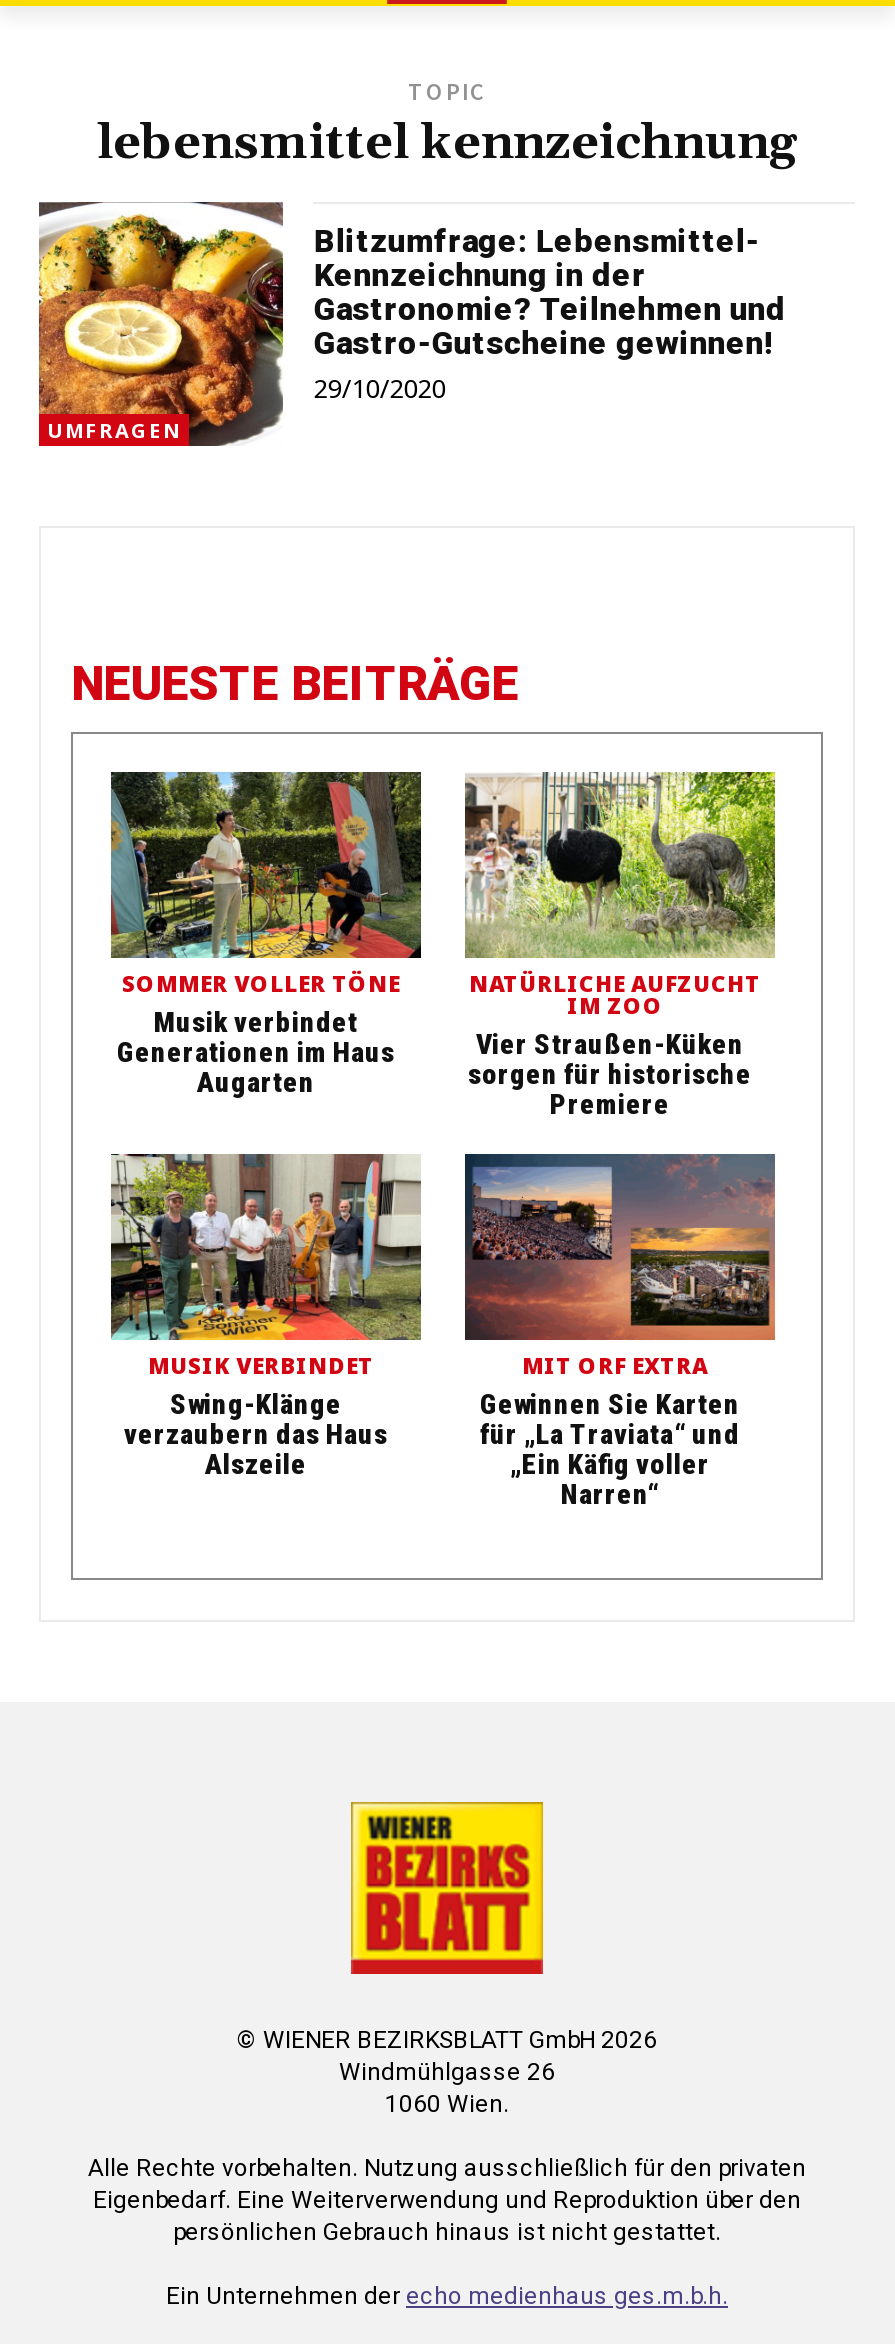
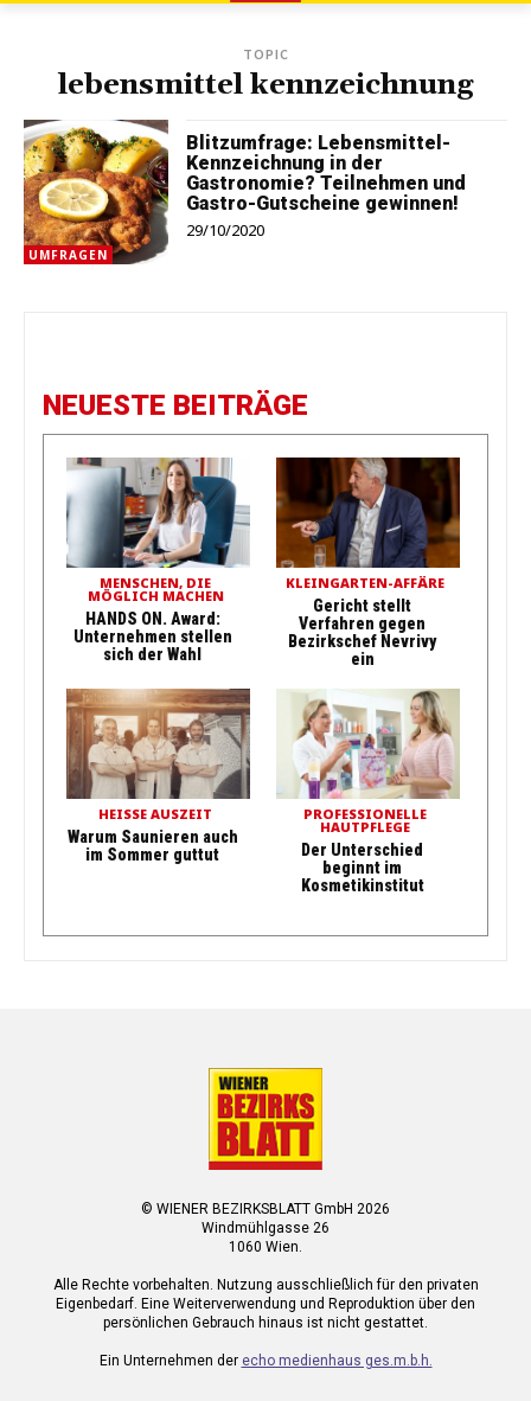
[109,770,423,1099] [image] | SOMMER VOLLER TÖNE | Musik verbindet | Generationen im Haus | Augarten -> [66,456,250,664] [image] | MENSCHEN, DIE | MÖGLICH MACHEN | HANDS ON. Award: | Unternehmen stellen | sich der Wahl
[463,770,777,1121] [image] | NATÜRLICHE AUFZUCHT | IM ZOO | Vier Straußen-Küken | sorgen für historische | Premiere -> [275,456,461,669] [image] | KLEINGARTEN-AFFÄRE | Gericht stellt | Verfahren gegen | Bezirkschef Nevrivy | ein
[109,1152,421,1481] [image] | MUSIK VERBINDET | Swing-Klänge | verzaubern das Haus | Alszeile -> [65,684,251,865] [image] | HEISSE AUSZEIT | Warum Saunieren auch | im Sommer guttut
[463,1152,777,1511] [image] | MIT ORF EXTRA | Gewinnen Sie Karten | für „La Traviata“ und | „Ein Käfig voller | Narren“ -> [276,684,460,895] [image] | PROFESSIONELLE | HAUTPFLEGE | Der Unterschied | beginnt im | Kosmetikinstitut

